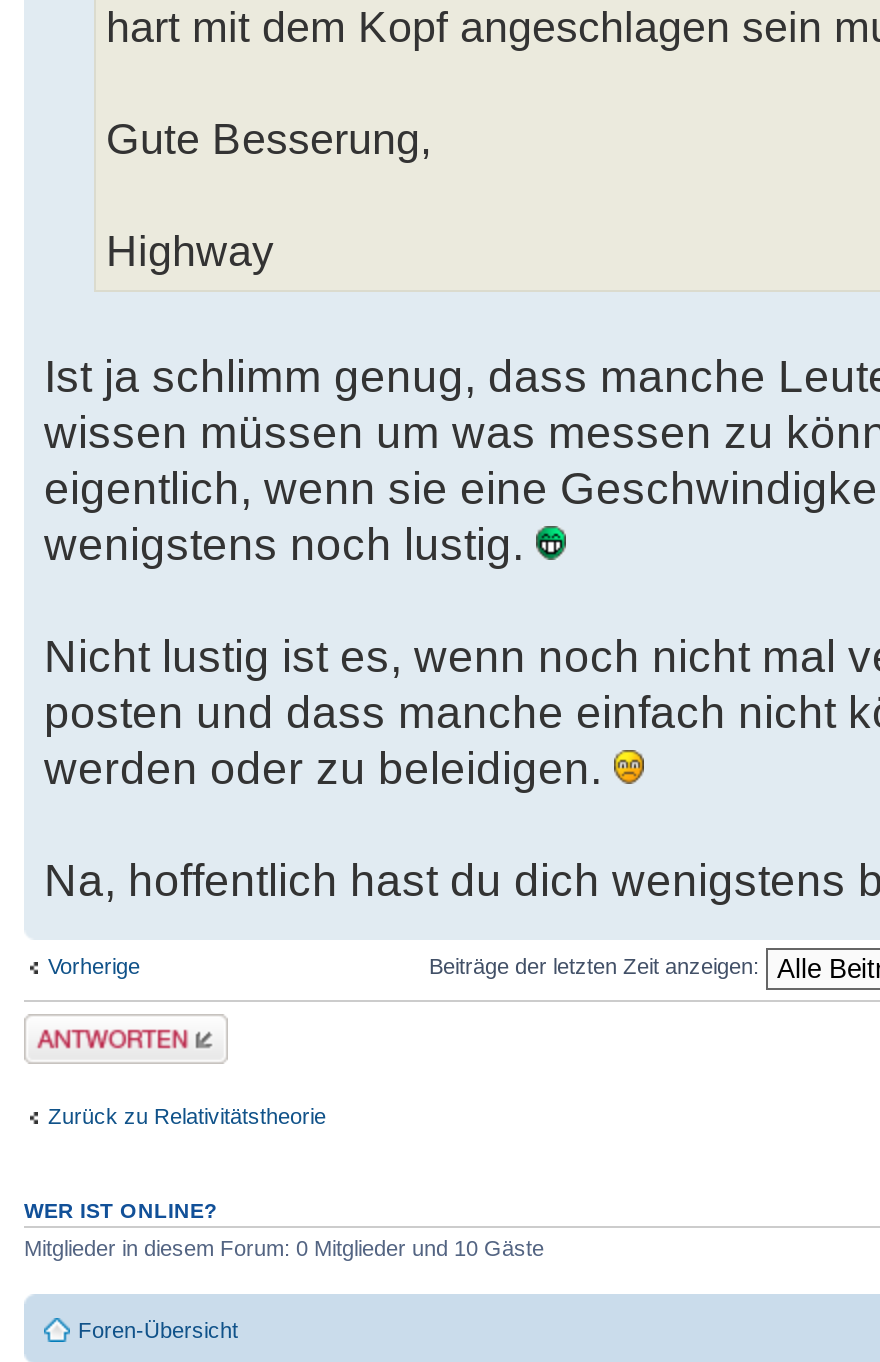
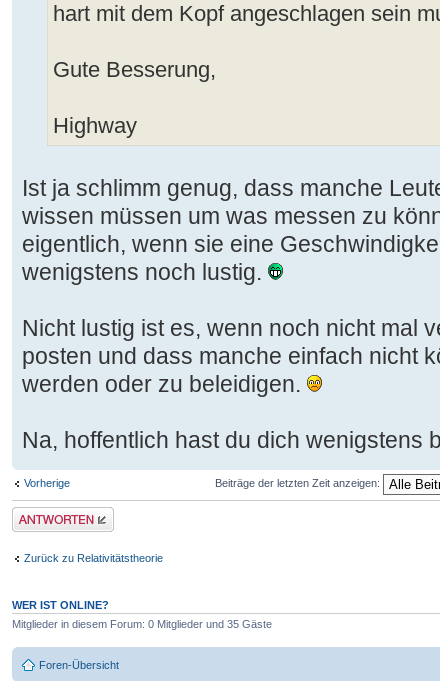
[24,1236,544,1260] Mitglieder in diesem Forum: 0 Mitglieder und 10 Gäste -> [12,618,272,630] Mitglieder in diesem Forum: 0 Mitglieder und 35 Gäste

